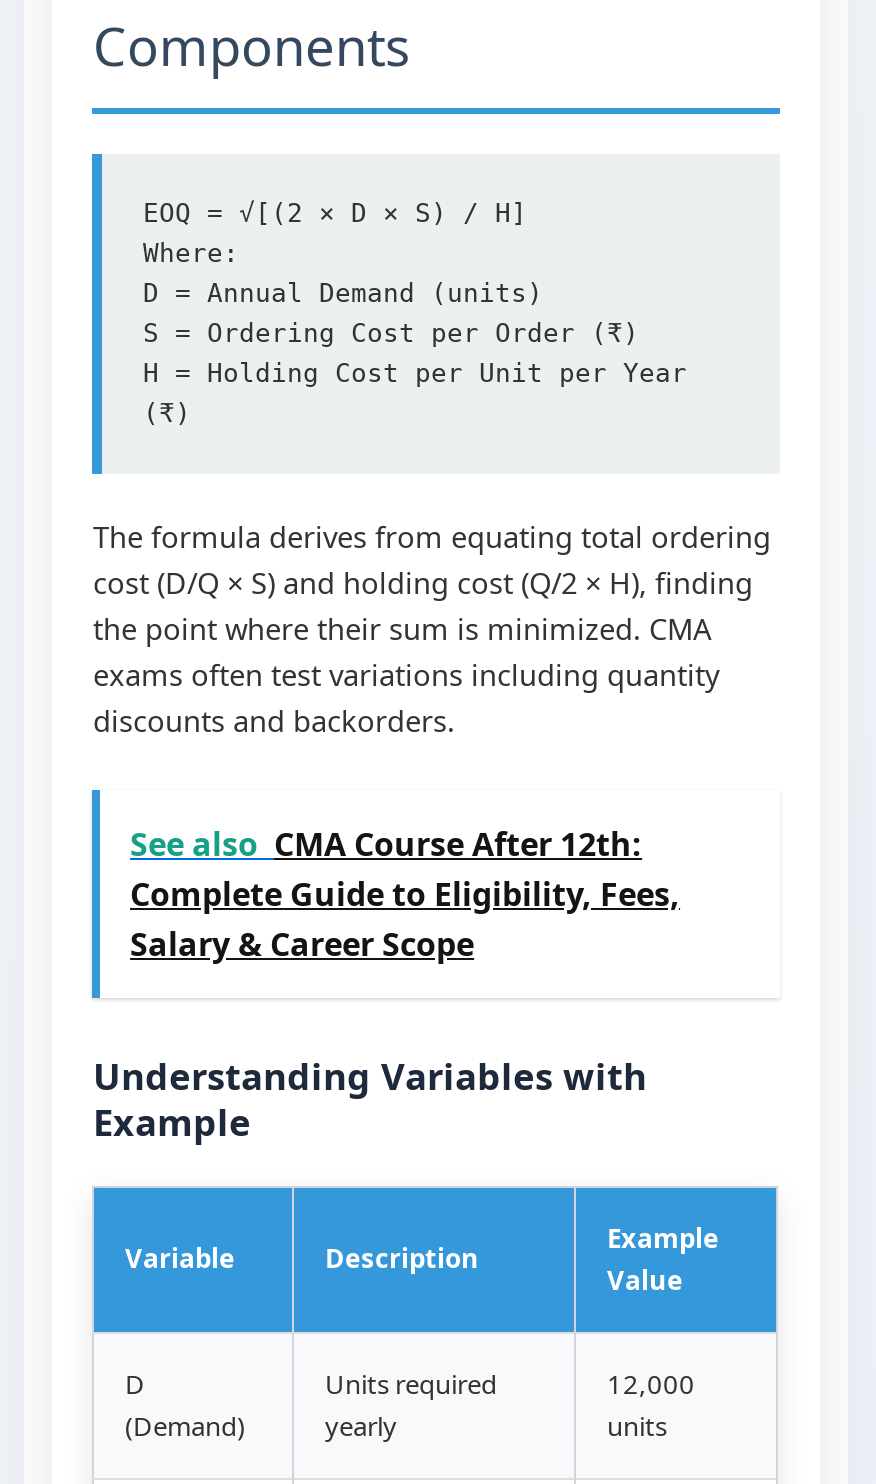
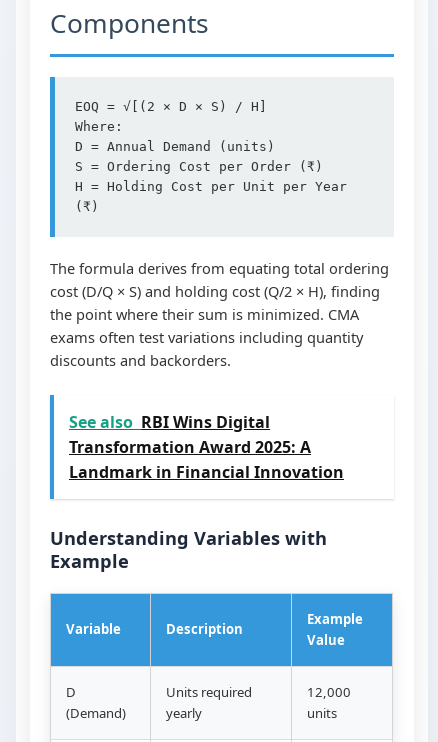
[130,822,680,966] See also CMA Course After 12th: | Complete Guide to Eligibility, Fees, | Salary & Career Scope -> [69,411,344,483] See also RBI Wins Digital | Transformation Award 2025: A | Landmark in Financial Innovation

